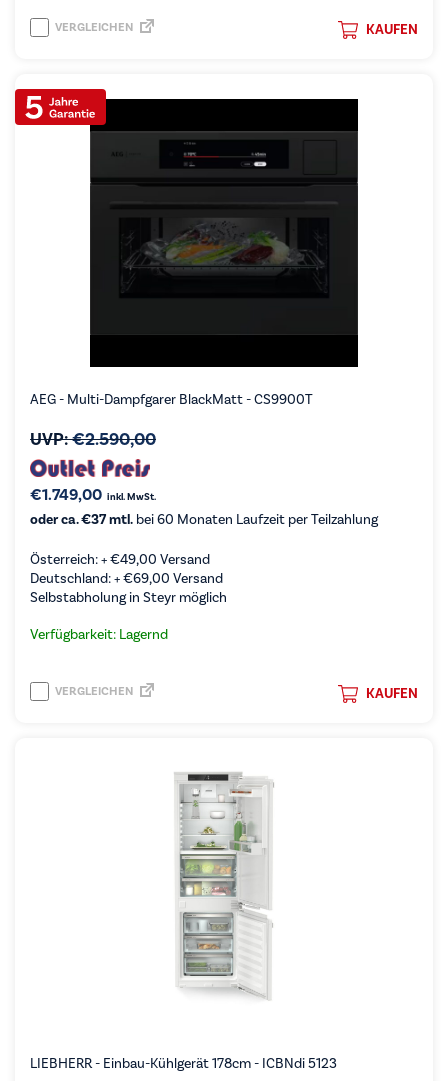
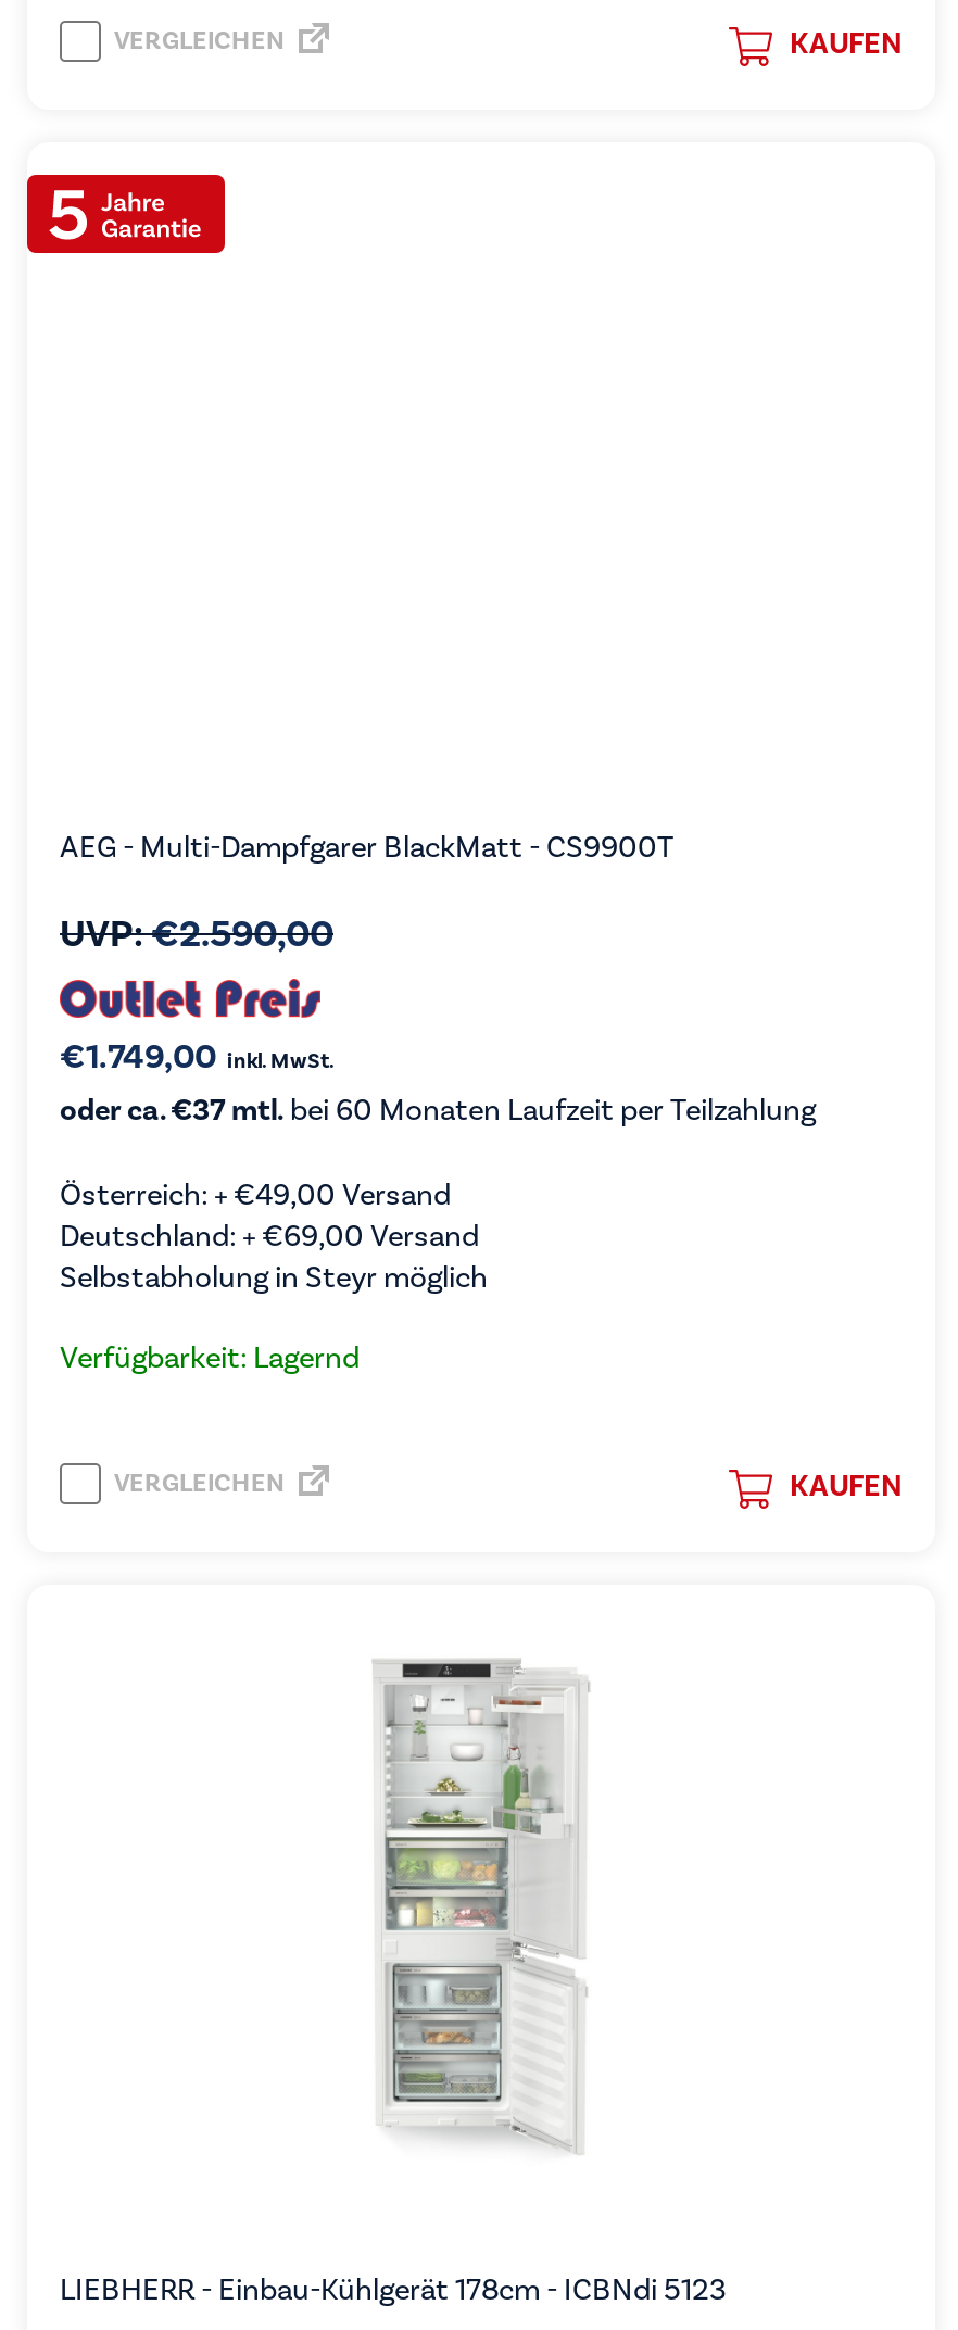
[89,98,359,368] [image] -> none

